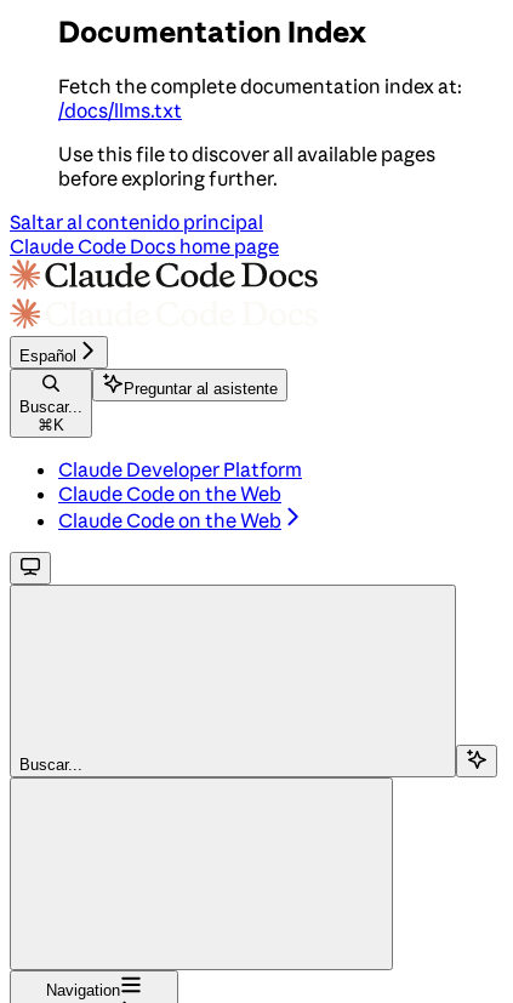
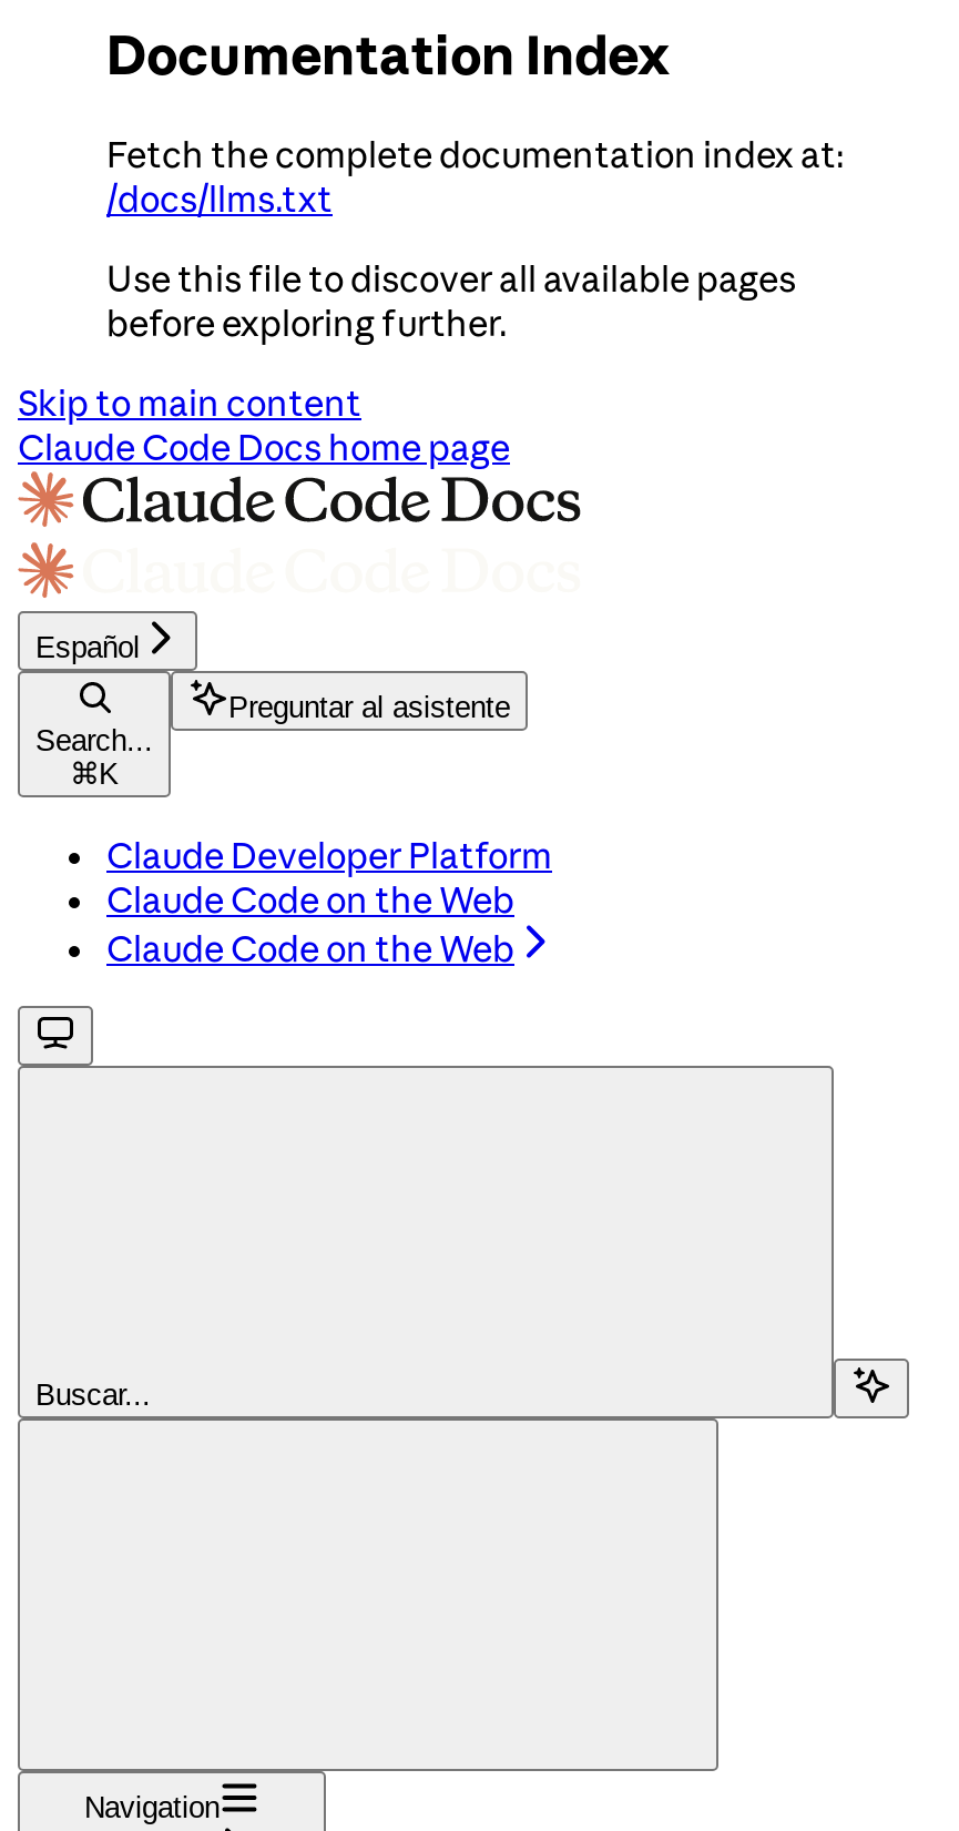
[10,210,263,234] Saltar al contenido principal -> [18,380,361,424] Skip to main content
[19,398,82,416] Buscar... -> [35,724,153,757] Search...

